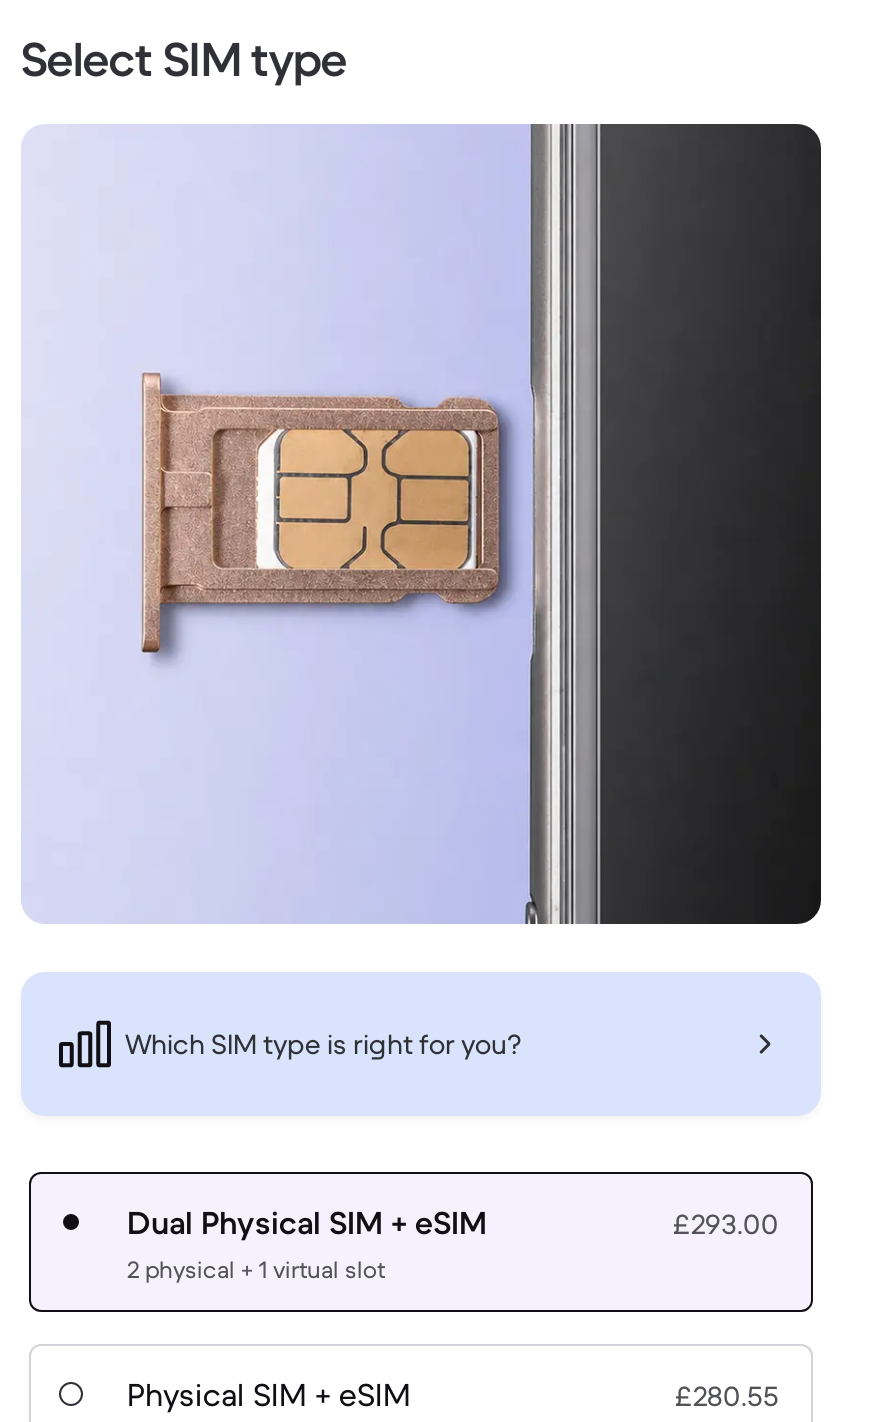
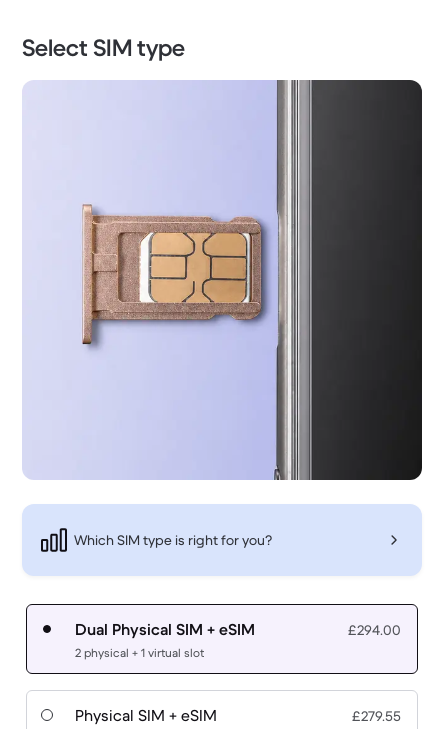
[673,1207,779,1243] £293.00 -> [348,621,401,639] £294.00
[675,1379,779,1415] £280.55 -> [352,707,401,725] £279.55

